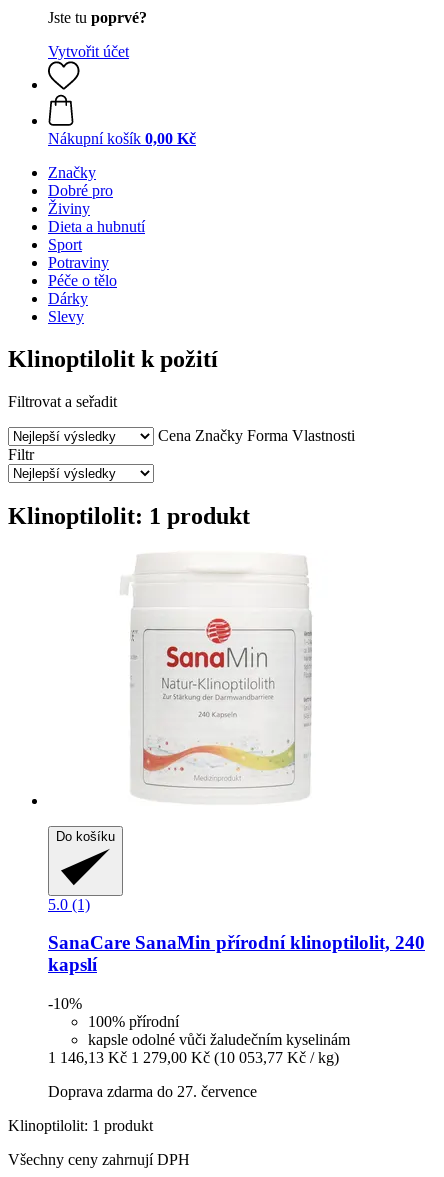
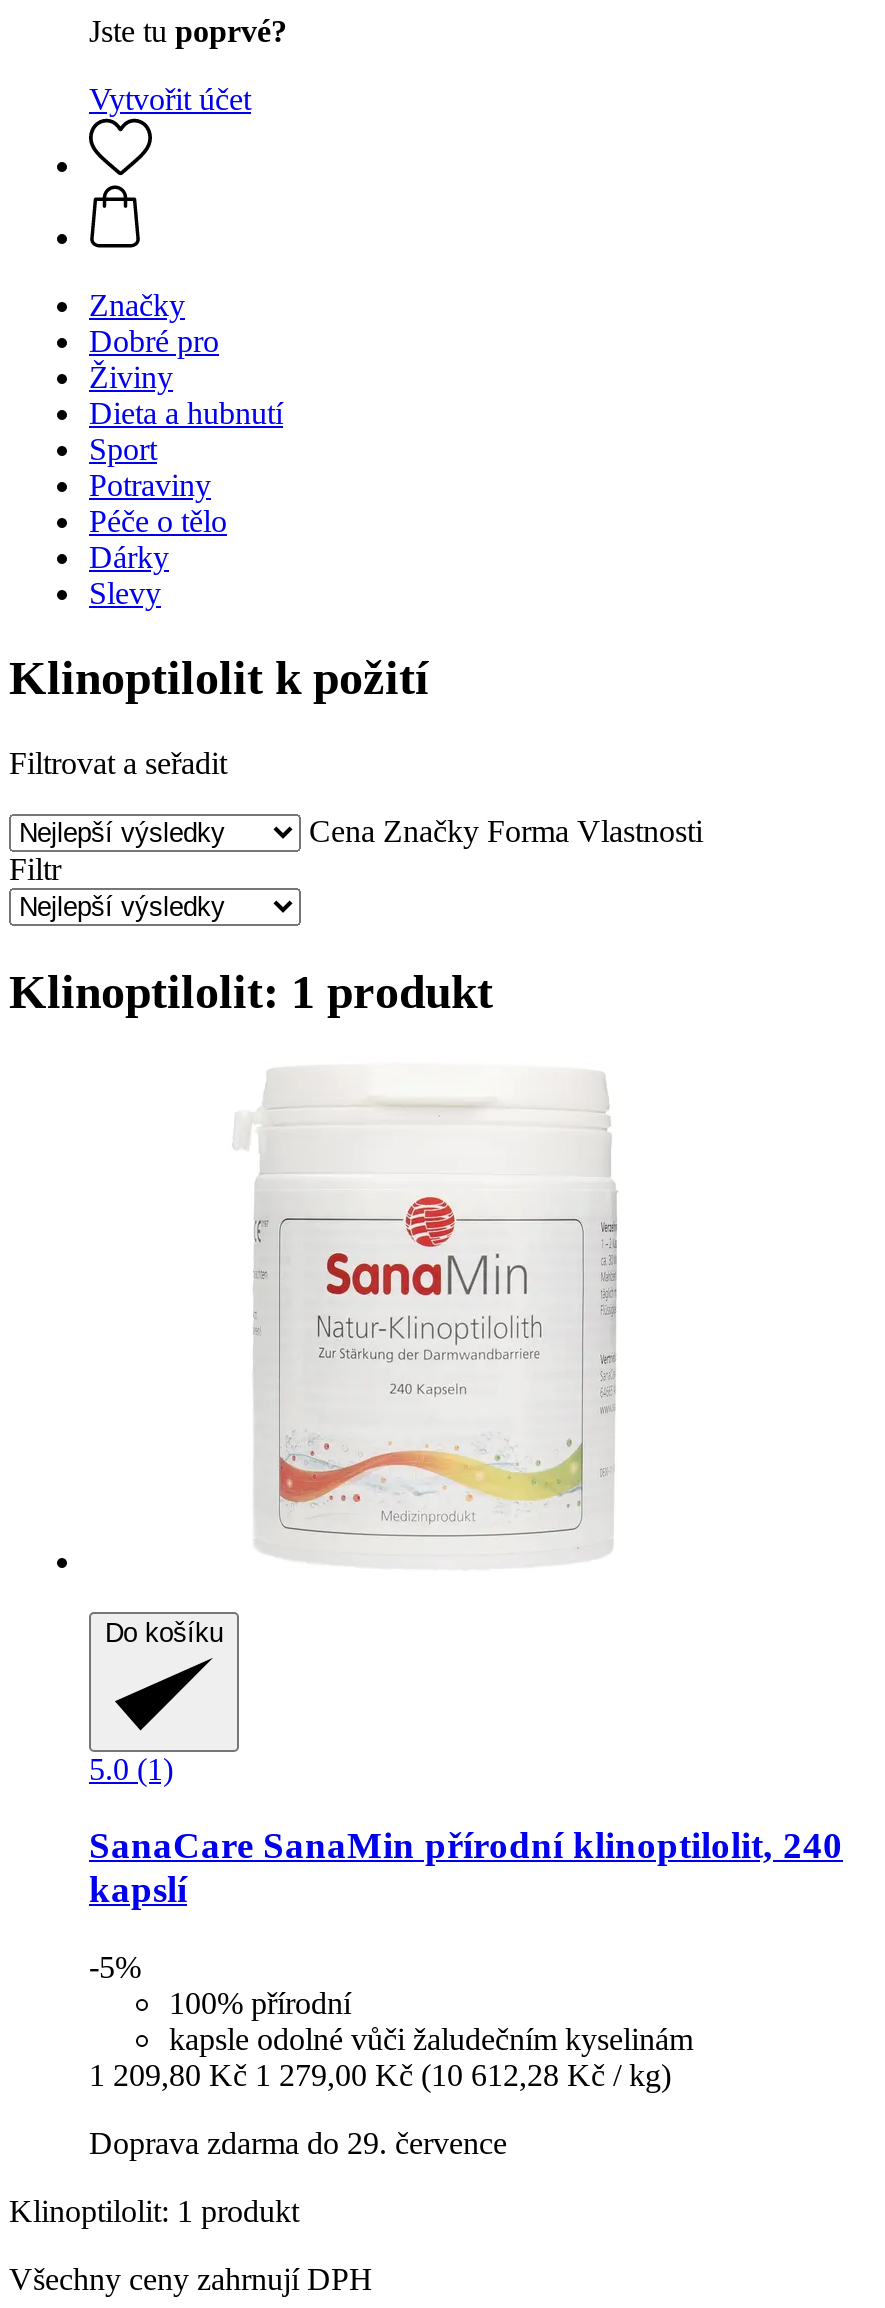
[48,130,196,147] Nákupní košík 0,00 Kč -> none
[48,995,82,1012] -10% -> [89,1950,141,1984] -5%
[48,1049,339,1066] 1 146,13 Kč 1 279,00 Kč (10 053,77 Kč / kg) -> [89,2058,671,2092] 1 209,80 Kč 1 279,00 Kč (10 612,28 Kč / kg)
[48,1083,257,1100] Doprava zdarma do 27. července -> [89,2126,507,2160] Doprava zdarma do 29. července

